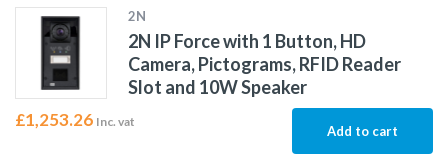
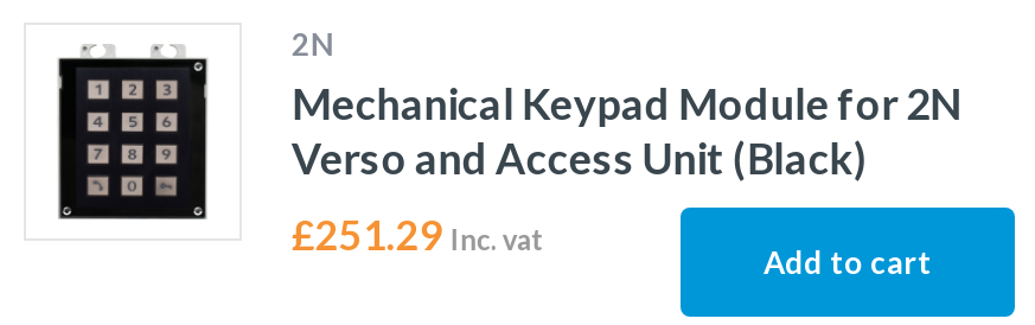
[30,15,401,98] [image] | 2N IP Force with 1 Button, HD | Camera, Pictograms, RFID Reader | Slot and 10W Speaker -> [57,44,960,193] [image] | Mechanical Keypad Module for 2N | Verso and Access Unit (Black)
[15,109,135,130] £1,253.26 Inc. vat -> [291,210,543,260] £251.29 Inc. vat

